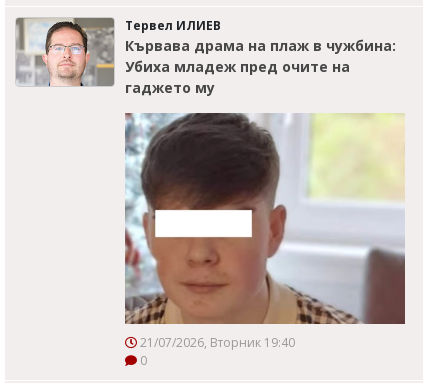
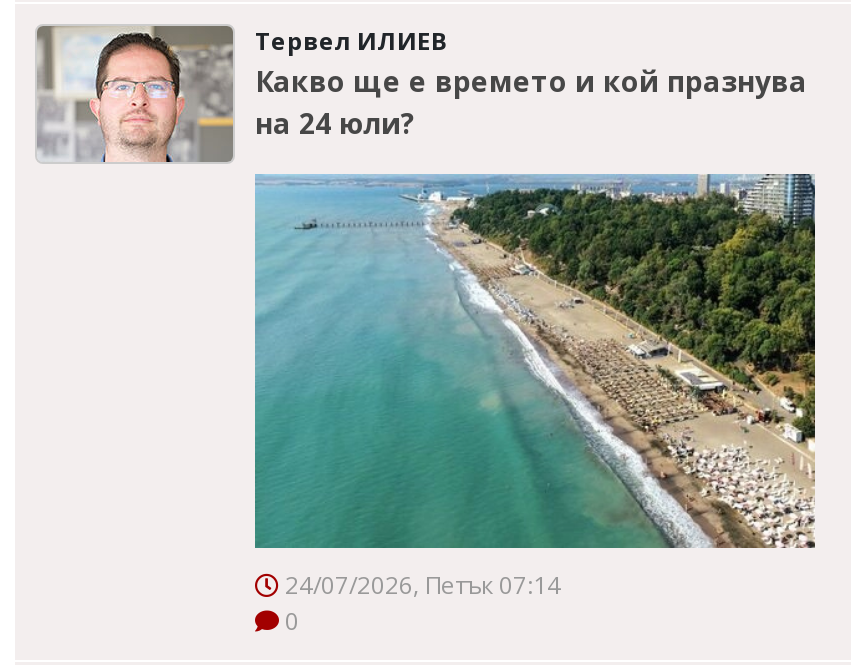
[125,36,396,97] Кървава драма на плаж в чужбина: | Убиха младеж пред очите на | гаджето му -> [255,63,807,143] Какво ще е времето и кой празнува | на 24 юли?
[124,112,406,351] [image] | 21/07/2026, Вторник 19:40 -> [255,172,817,602] [image] | 24/07/2026, Петък 07:14

